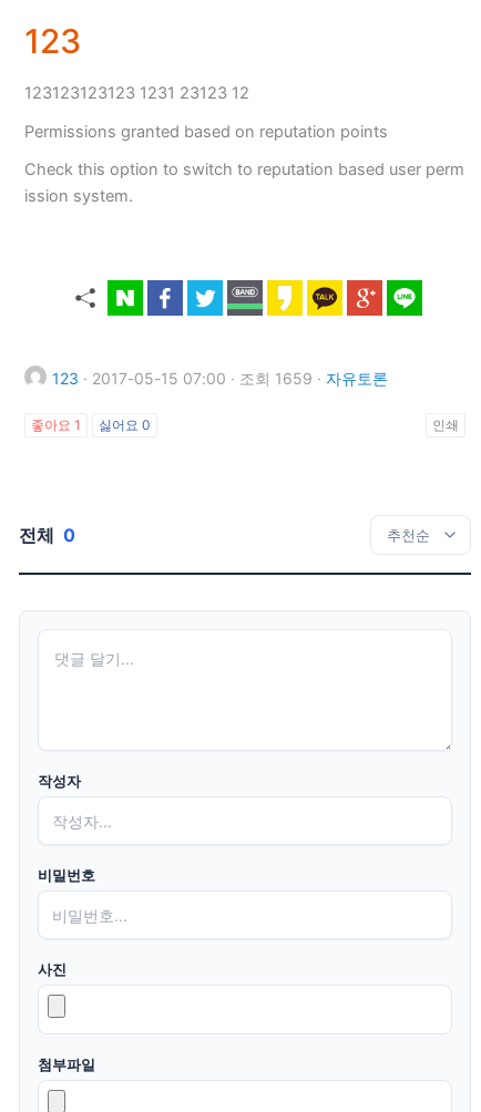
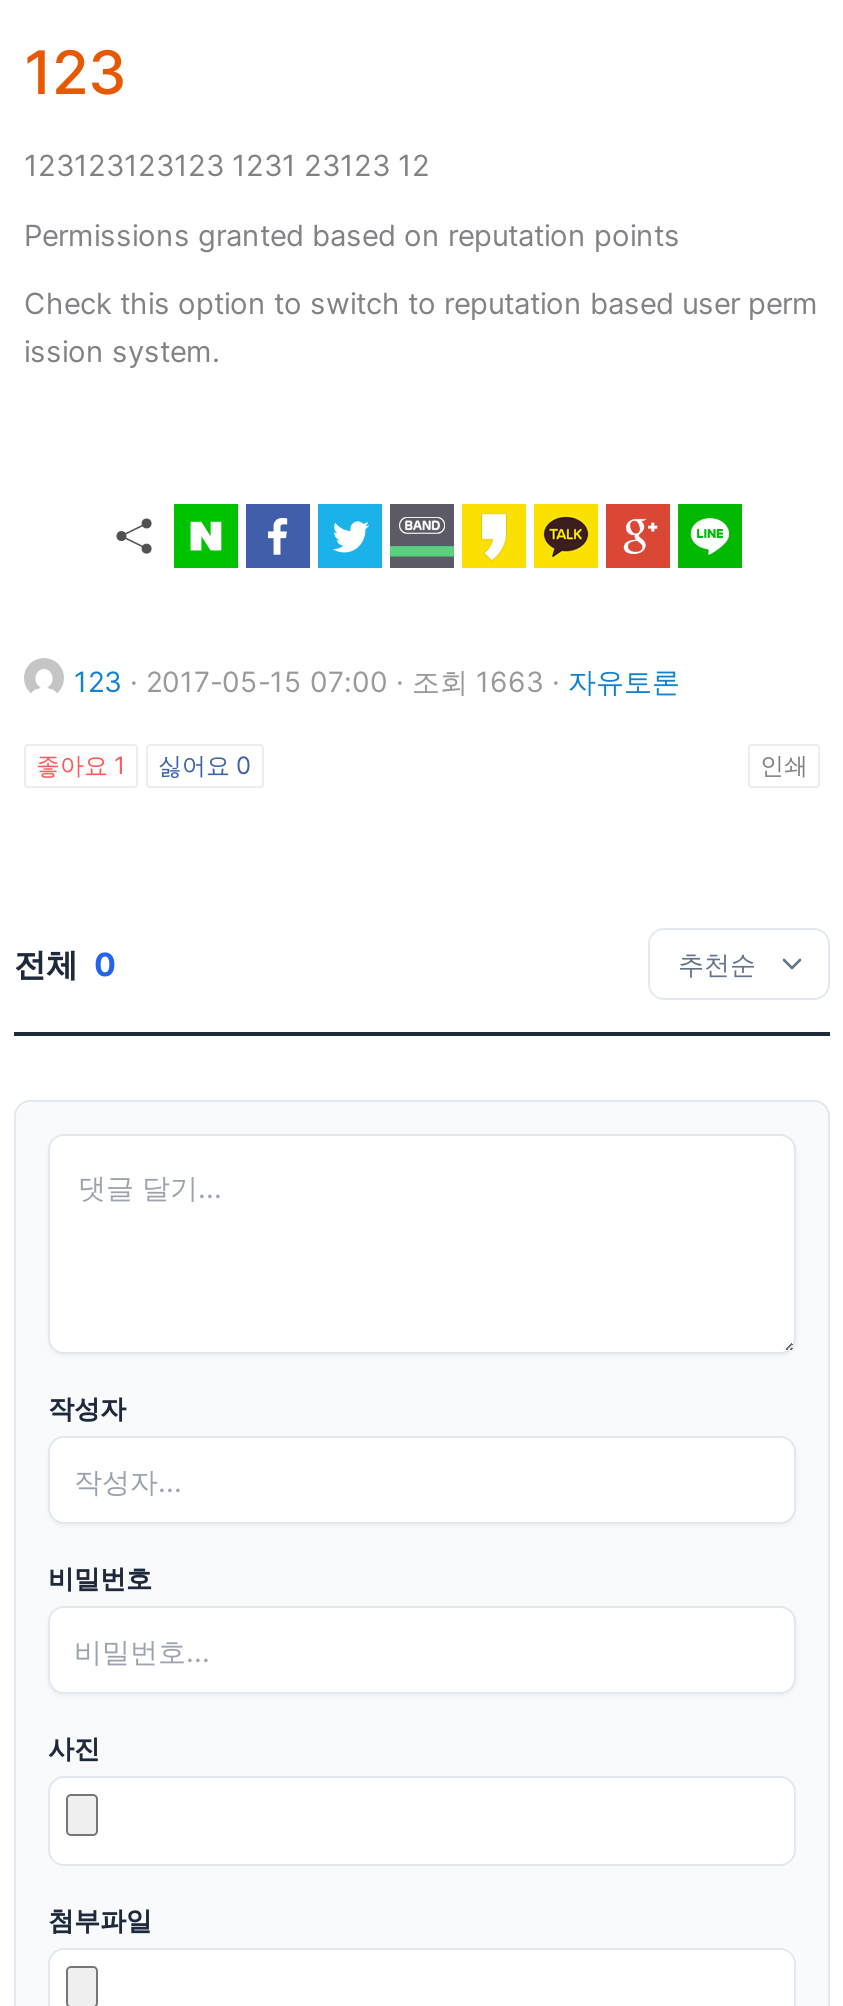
[52,369,388,388] 123 · 2017-05-15 07:00 · 조회 1659 · 자유토론 -> [74,665,680,699] 123 · 2017-05-15 07:00 · 조회 1663 · 자유토론

